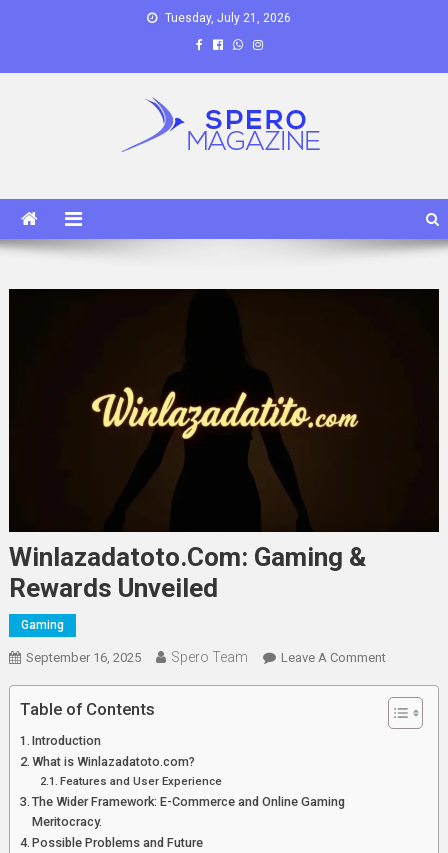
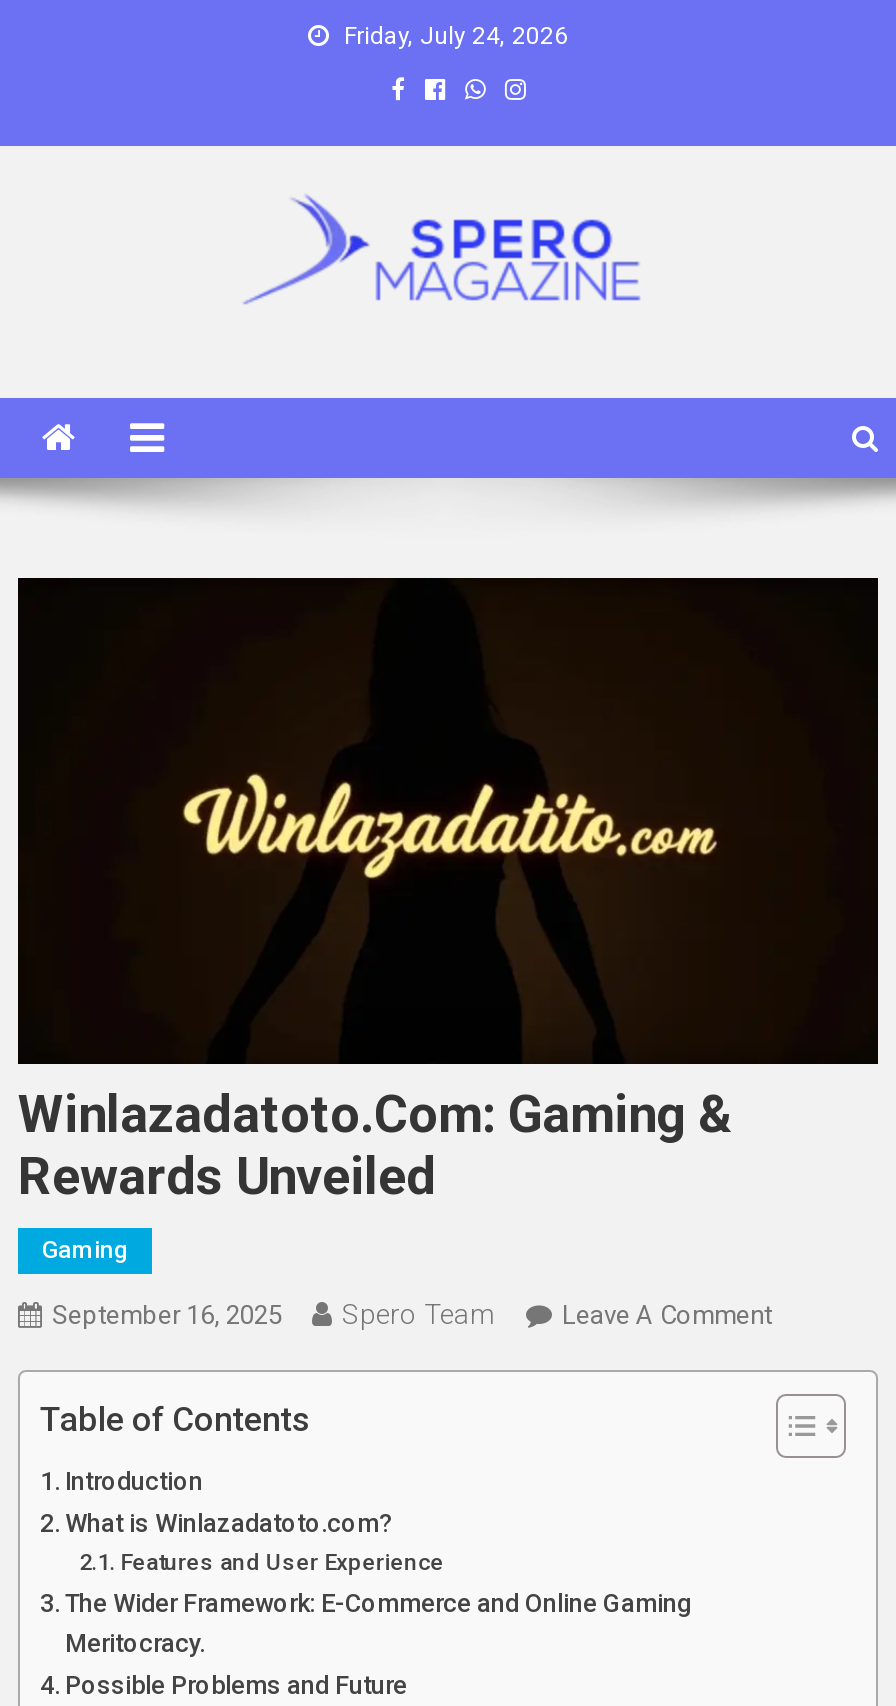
[165,11,291,25] Tuesday, July 21, 2026 -> [344,22,568,50] Friday, July 24, 2026

